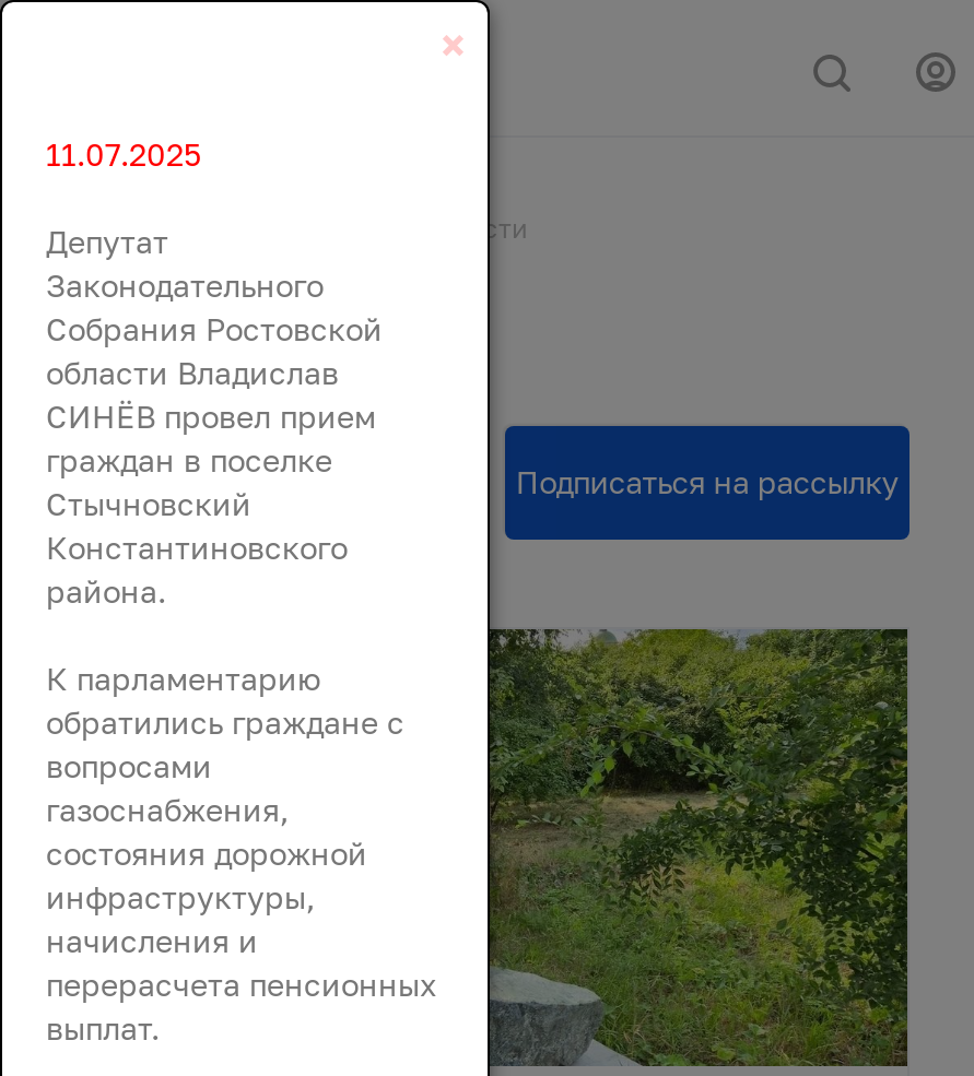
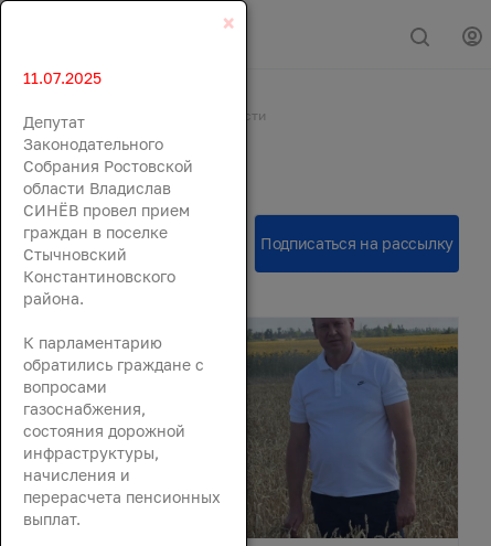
[490,627,907,1066] [image] -> [247,318,457,538] [image]

